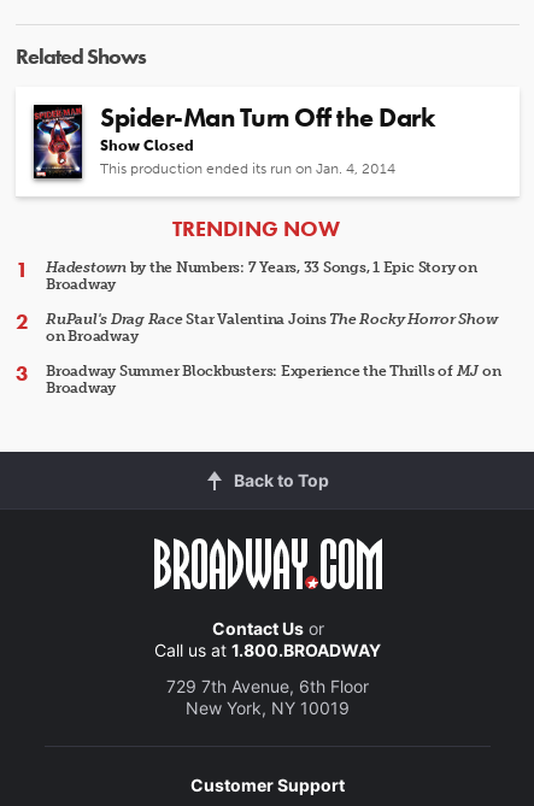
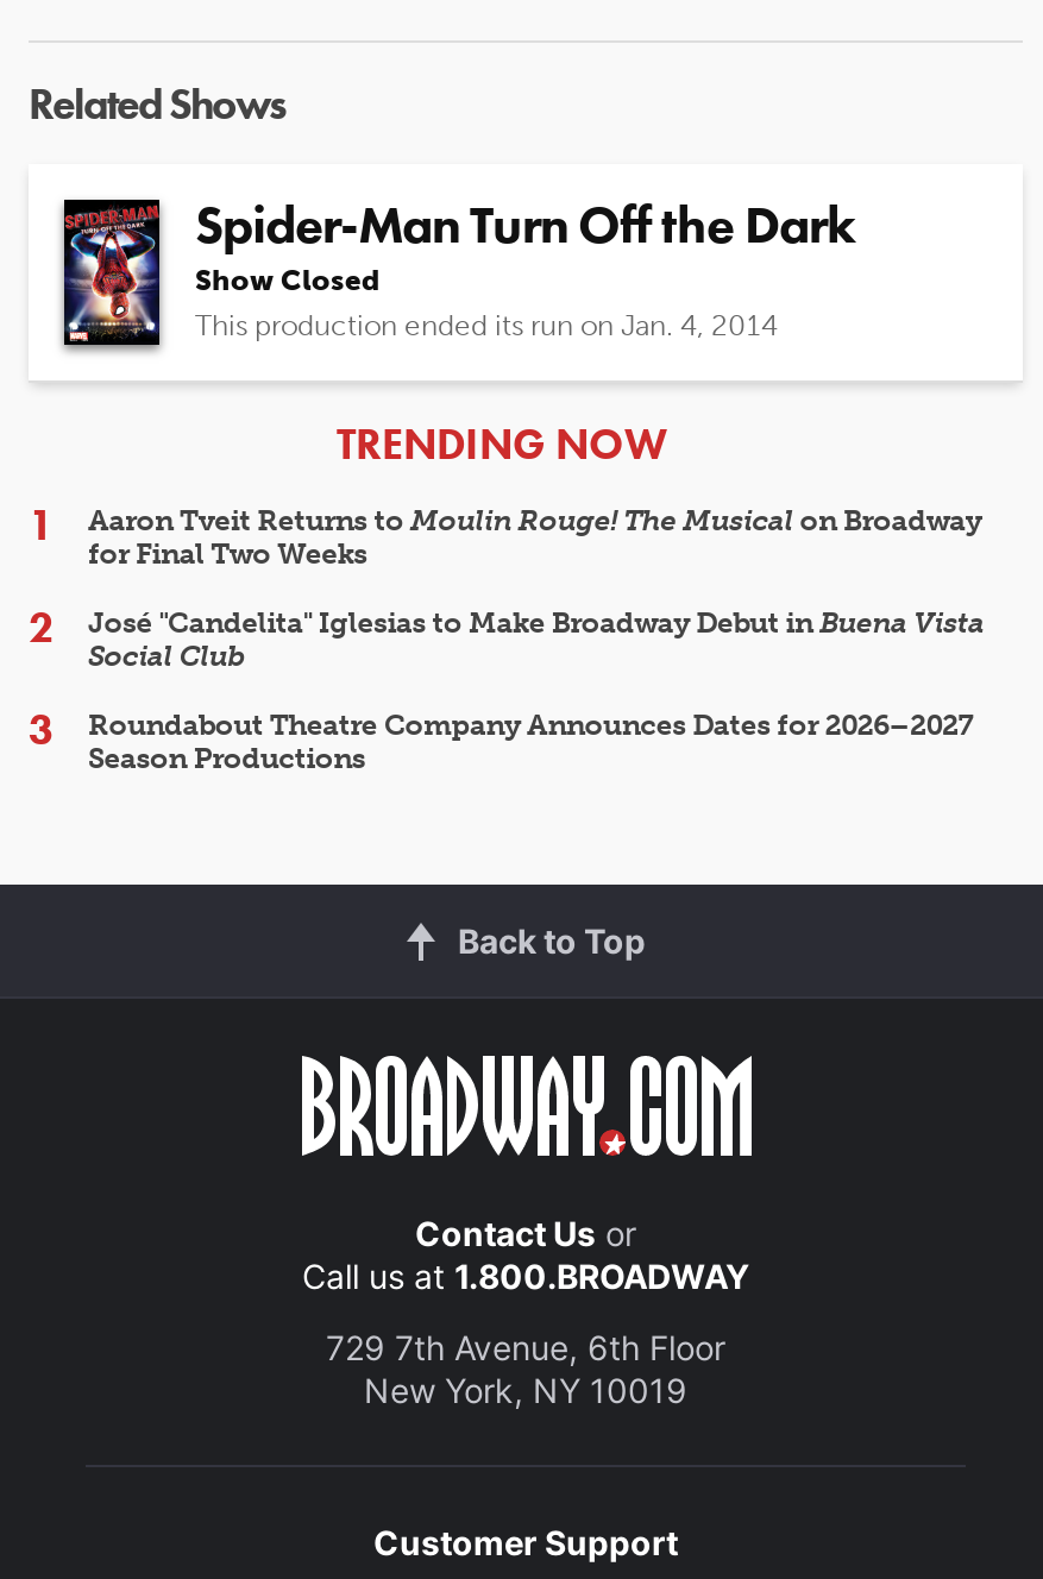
[46,259,477,293] Hadestown by the Numbers: 7 Years, 33 Songs, 1 Epic Story on | Broadway -> [88,504,981,571] Aaron Tveit Returns to Moulin Rouge! The Musical on Broadway | for Final Two Weeks
[46,311,497,345] RuPaul's Drag Race Star Valentina Joins The Rocky Horror Show | on Broadway -> [88,606,984,673] José "Candelita" Iglesias to Make Broadway Debut in Buena Vista | Social Club
[46,363,501,396] Broadway Summer Blockbusters: Experience the Thrills of MJ on | Broadway -> [88,709,974,775] Roundabout Theatre Company Announces Dates for 2026–2027 | Season Productions

